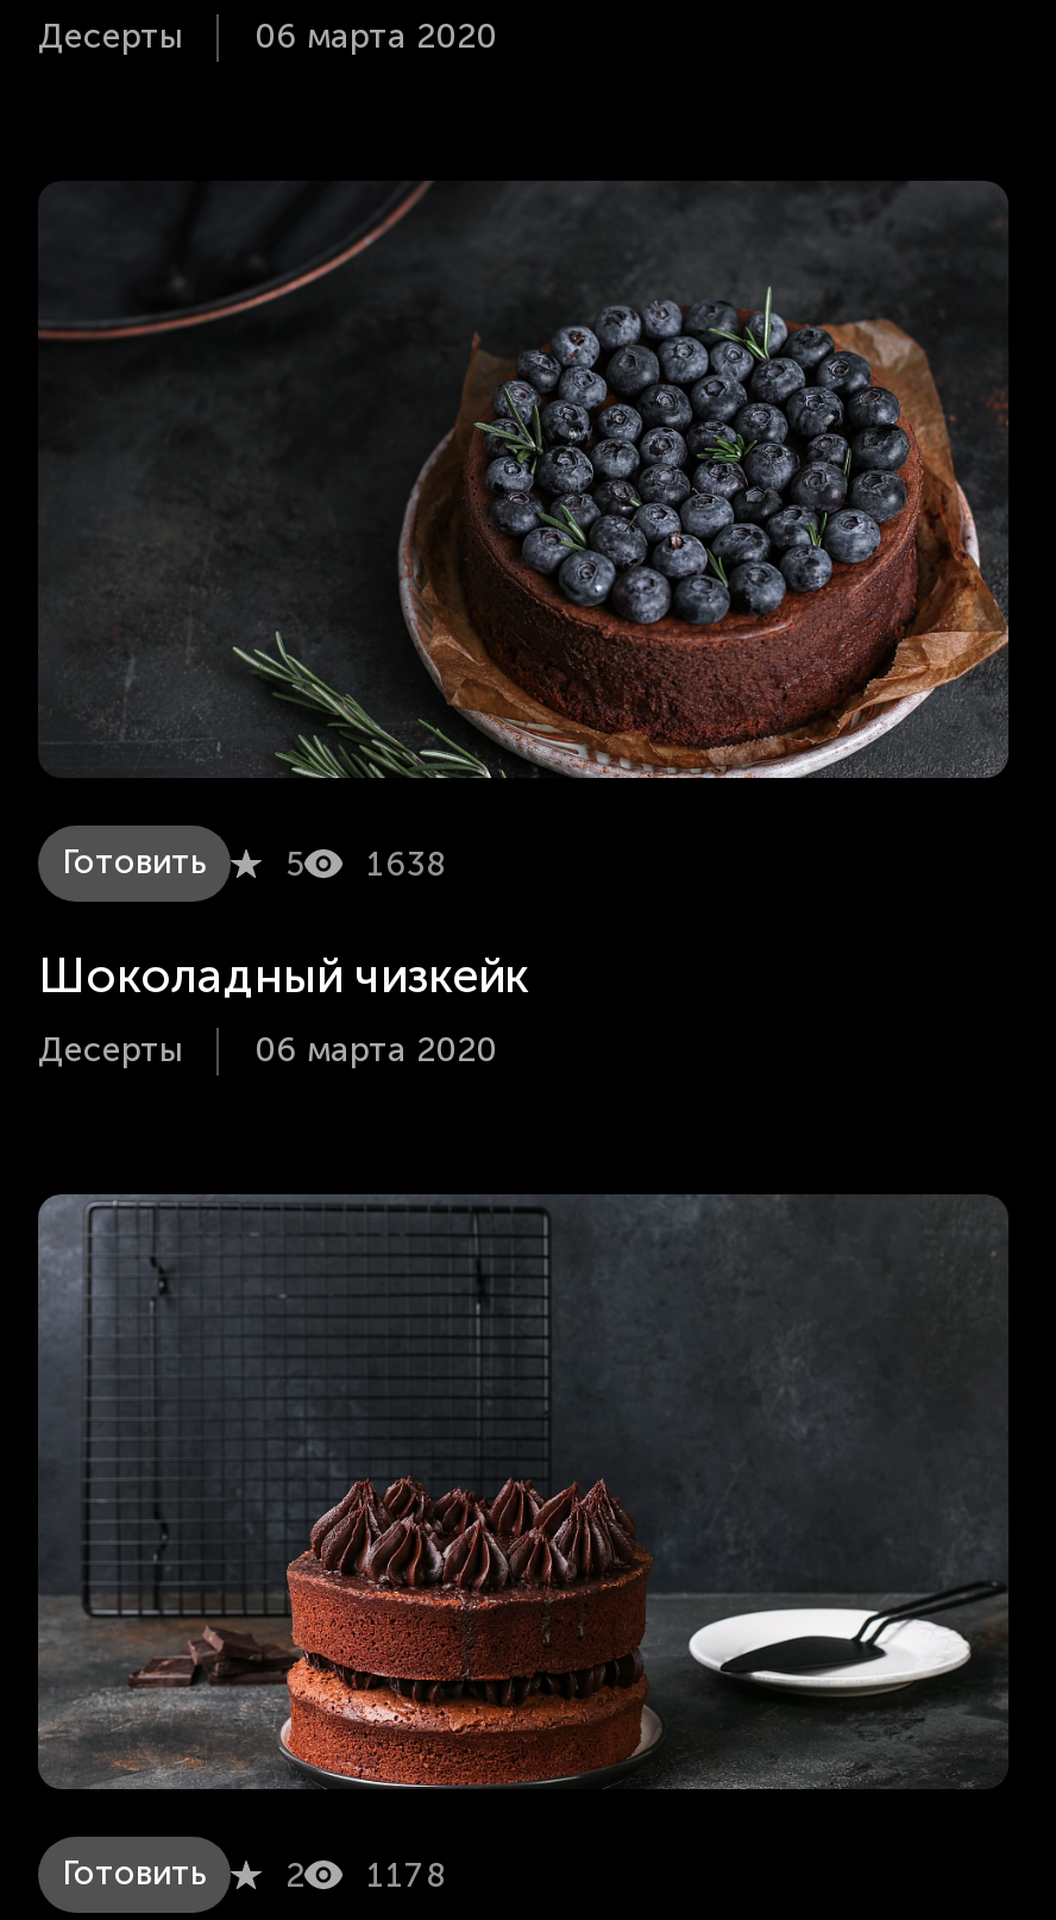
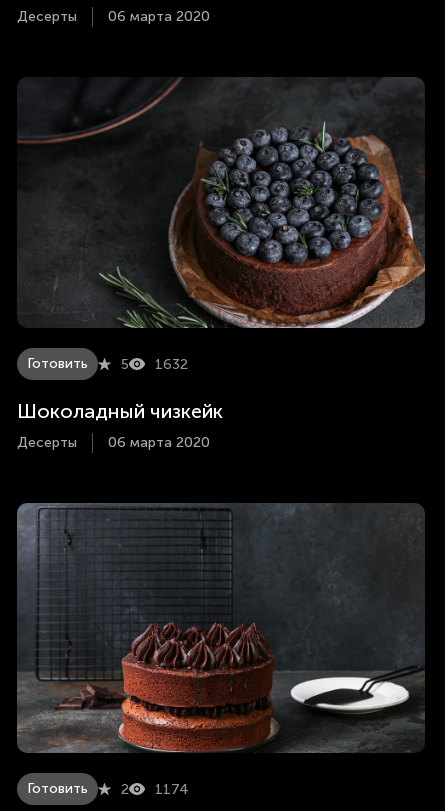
[62,841,445,884] Готовить 5 1638 -> [27,354,188,372] Готовить 5 1632
[62,1854,445,1897] Готовить 2 1178 -> [27,780,189,798] Готовить 2 1174

